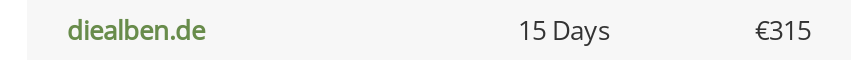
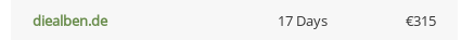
[518,11,610,47] 15 Days -> [277,10,327,30] 17 Days

